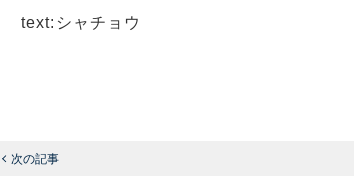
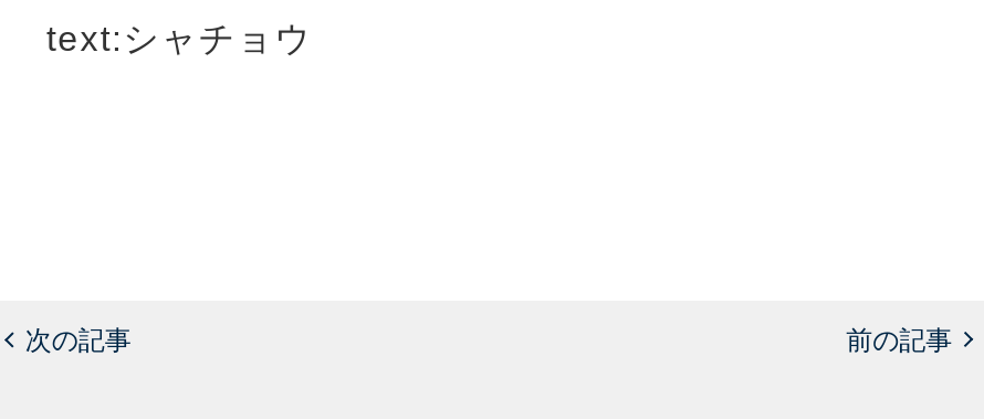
none -> [846,318,952,356] 前の記事

